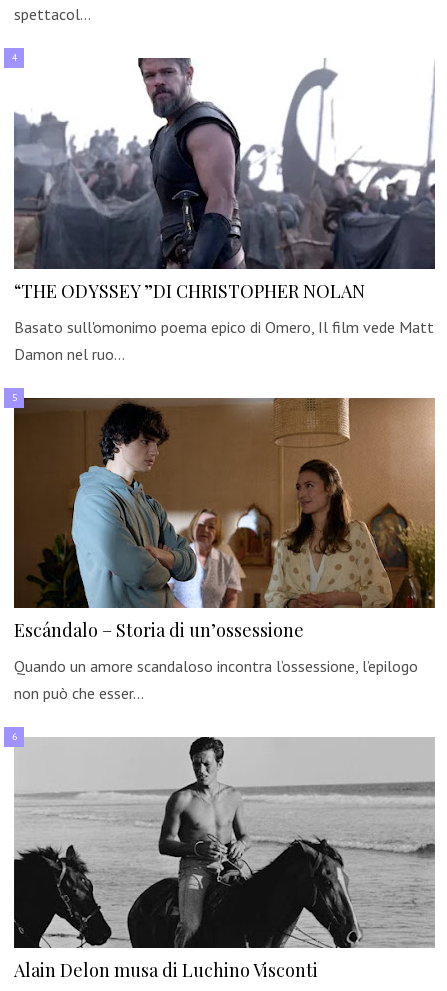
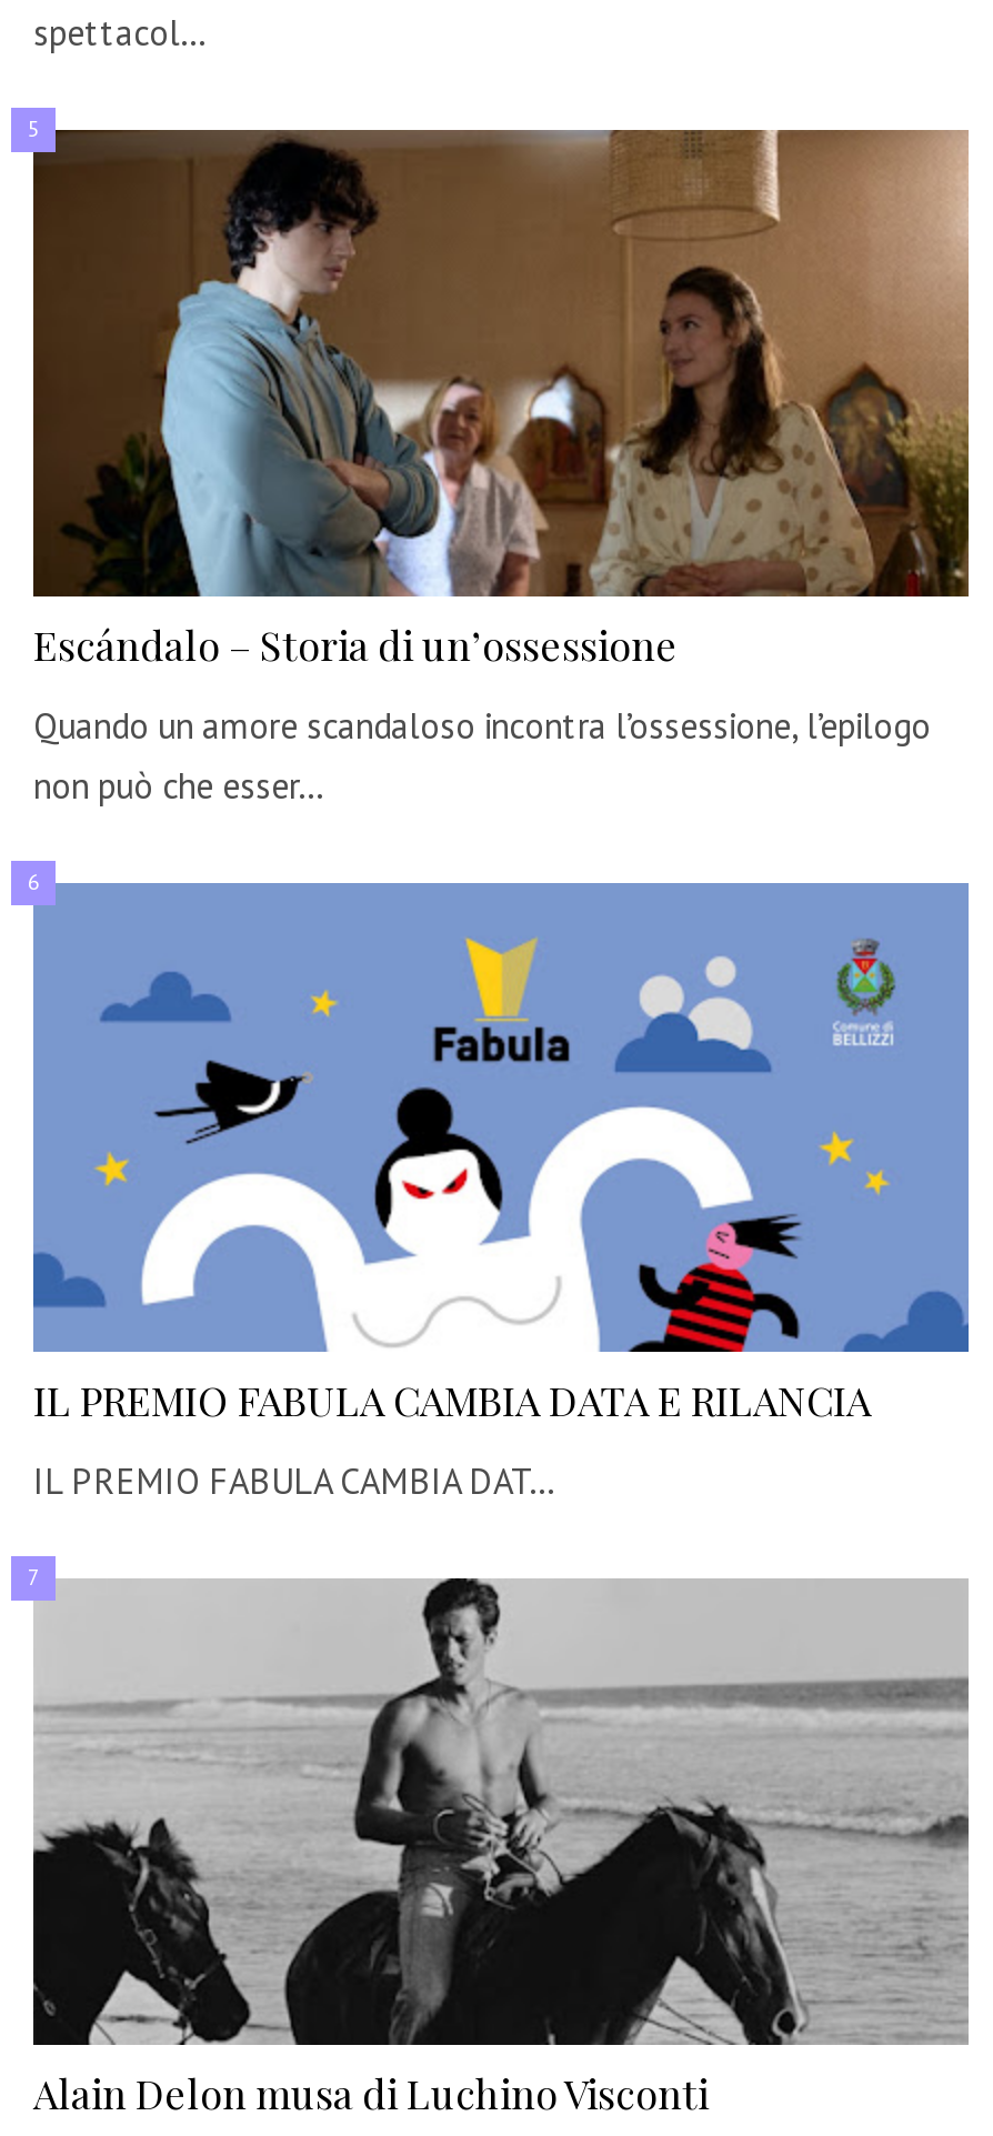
[13,57,435,364] [image] | “THE ODYSSEY ”DI CHRISTOPHER NOLAN | Basato sull'omonimo poema epico di Omero, Il film vede Matt | Damon nel ruo… -> none
moved [14,397,436,703] -> [33,127,971,808]: [image] | Escándalo – Storia di un’ossessione | Quando un amore scandaloso incontra l’ossessione, l’epilogo | non può che esser…
none -> [31,882,971,1503] [image] | IL PREMIO FABULA CAMBIA DATA E RILANCIA | IL PREMIO FABULA CAMBIA DAT…

